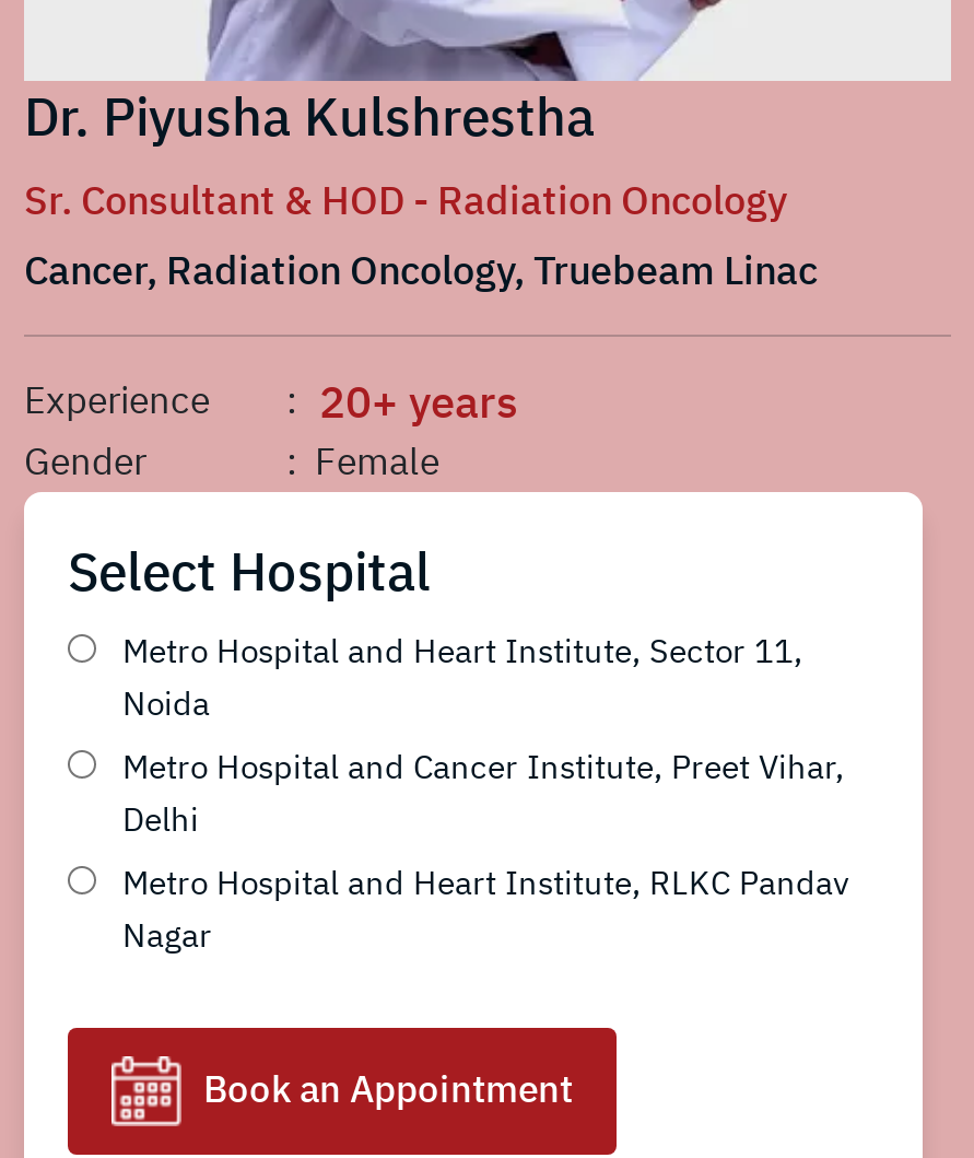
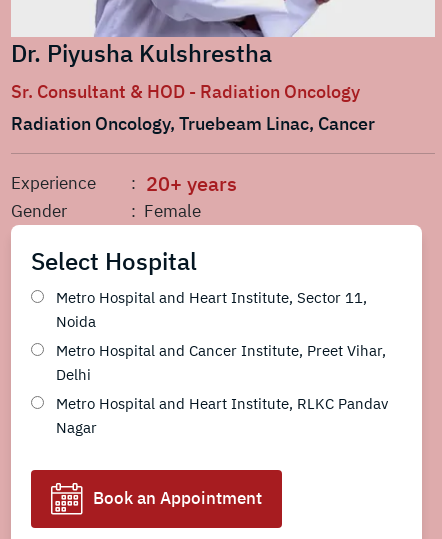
[24,245,818,295] Cancer, Radiation Oncology, Truebeam Linac -> [11,112,375,135] Radiation Oncology, Truebeam Linac, Cancer

